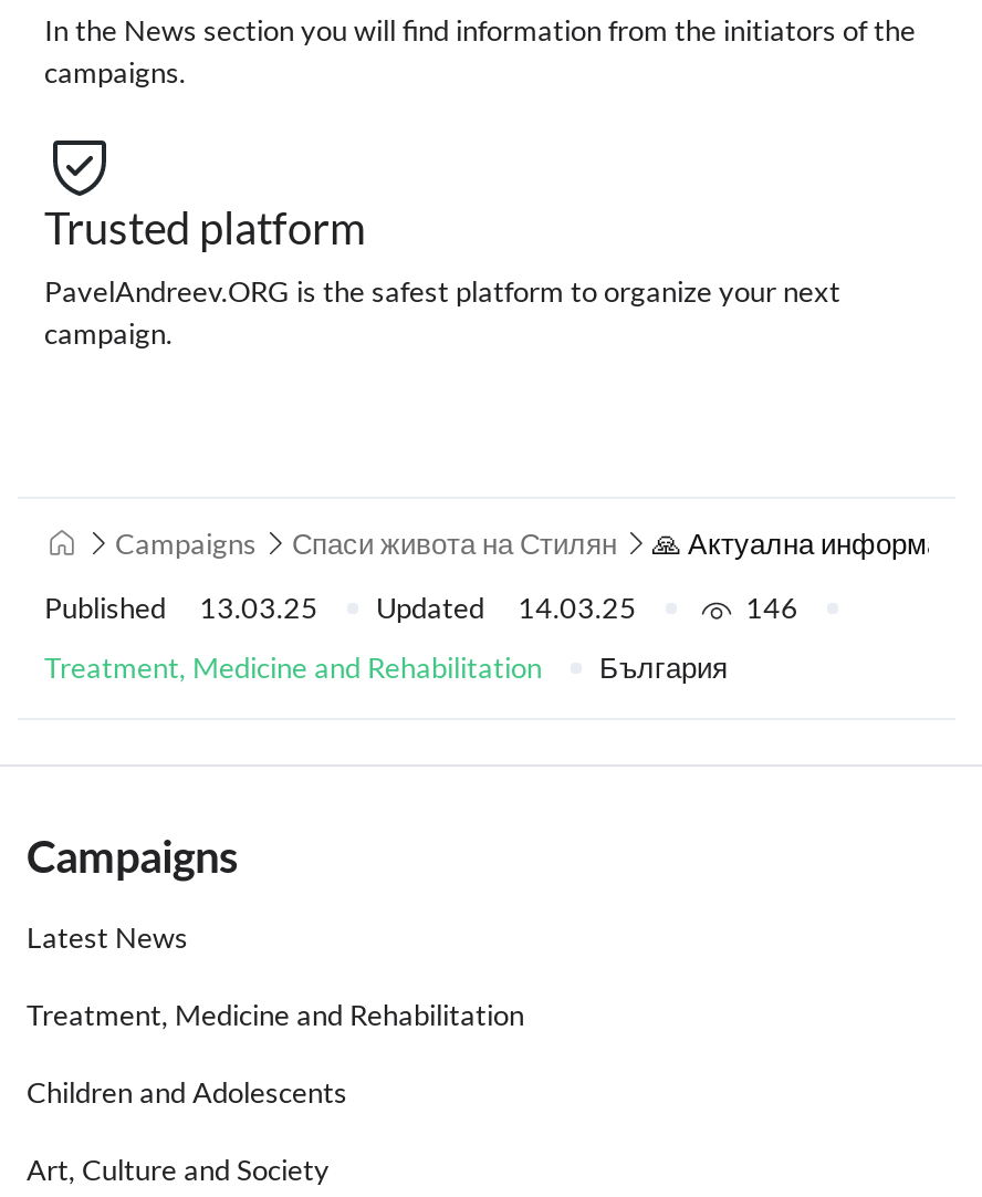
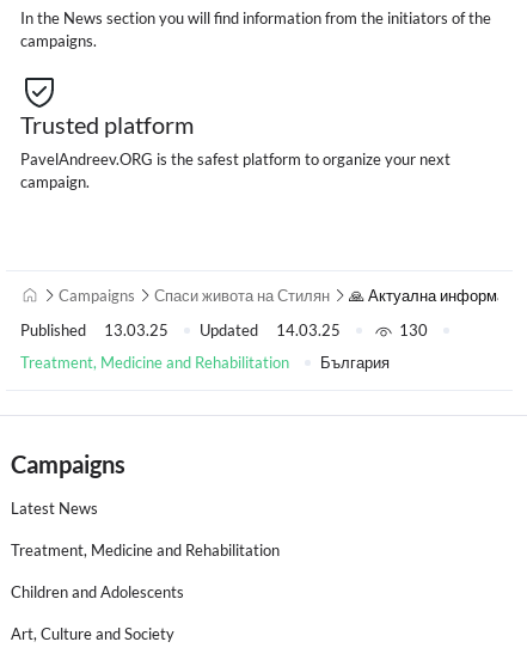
[745,590,798,625] 146 -> [399,320,428,340] 130

